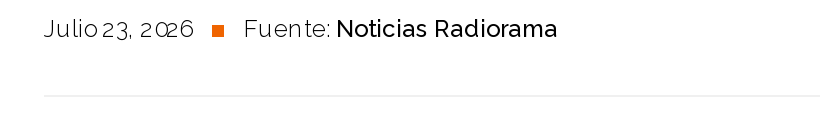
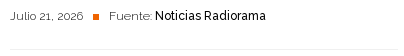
[44,15,558,43] Julio 23, 2026 Fuente: Noticias Radiorama -> [10,9,266,23] Julio 21, 2026 Fuente: Noticias Radiorama

